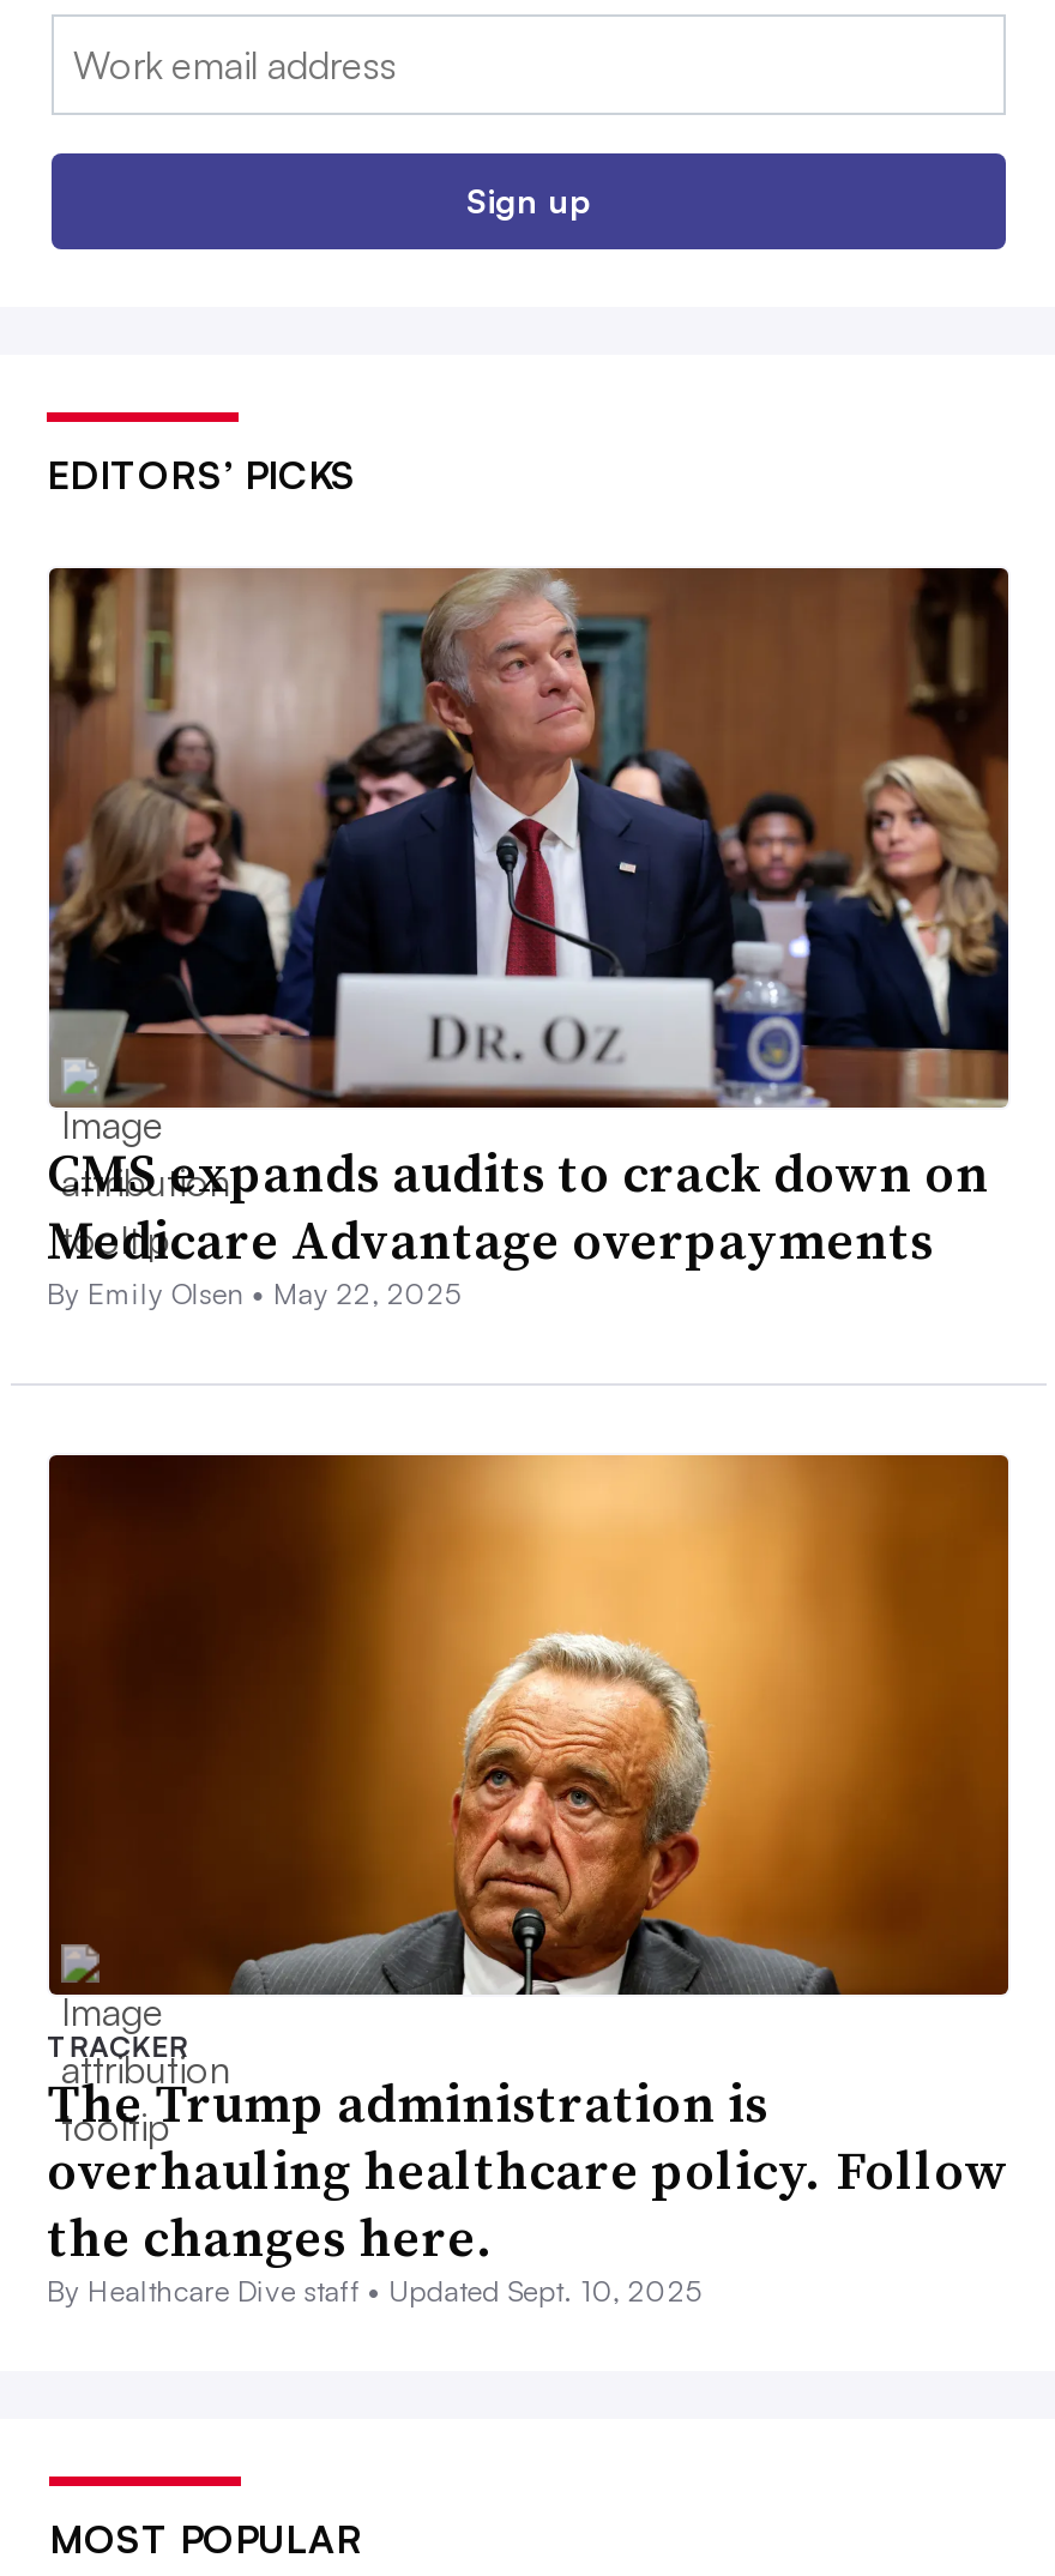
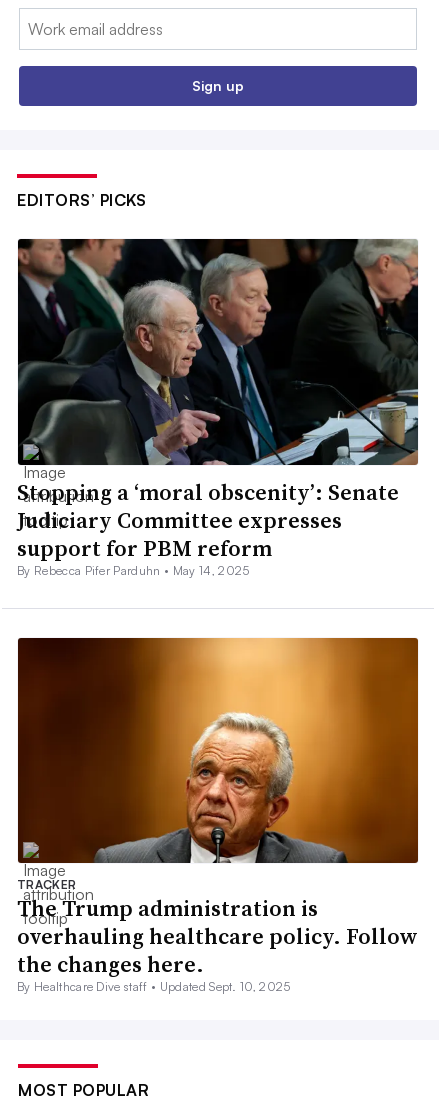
[47,566,1008,1313] [image] | CMS expands audits to crack down on | Medicare Advantage overpayments | By Emily Olsen • May 22, 2025 -> [17,238,419,578] [image] | Stopping a ‘moral obscenity’: Senate | Judiciary Committee expresses | support for PBM reform | By Rebecca Pifer Parduhn • May 14, 2025

